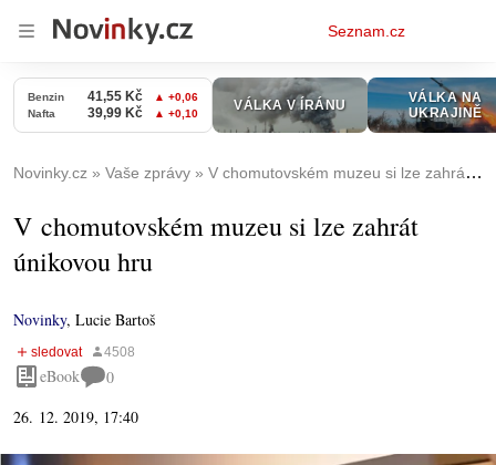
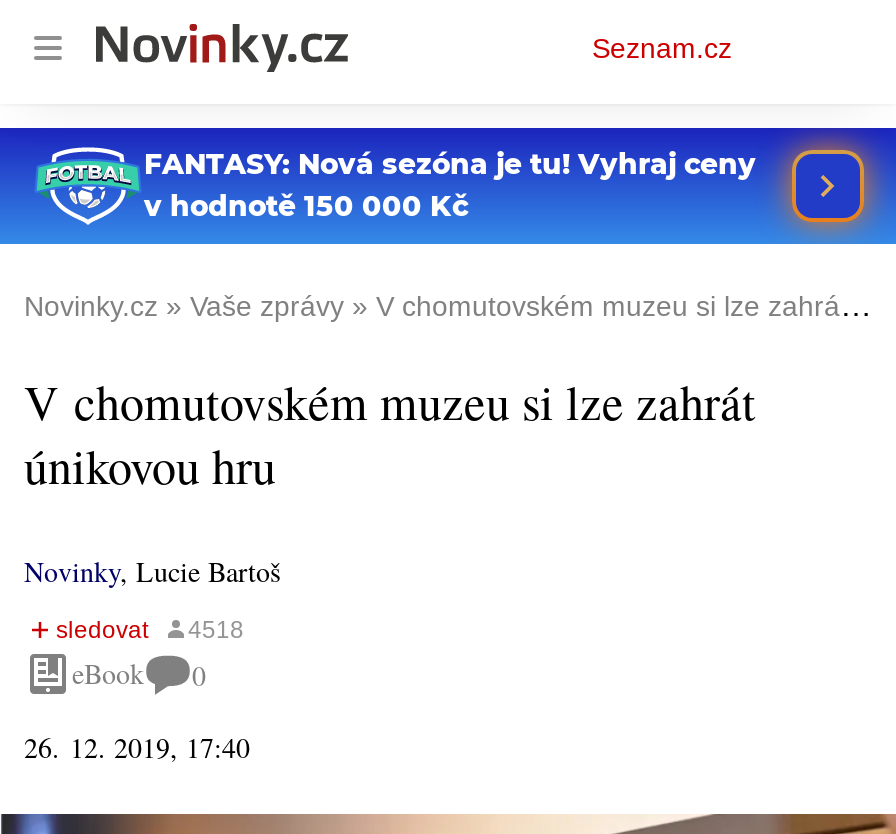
[3,75,493,138] [image] -> [6,126,890,246] [image]

